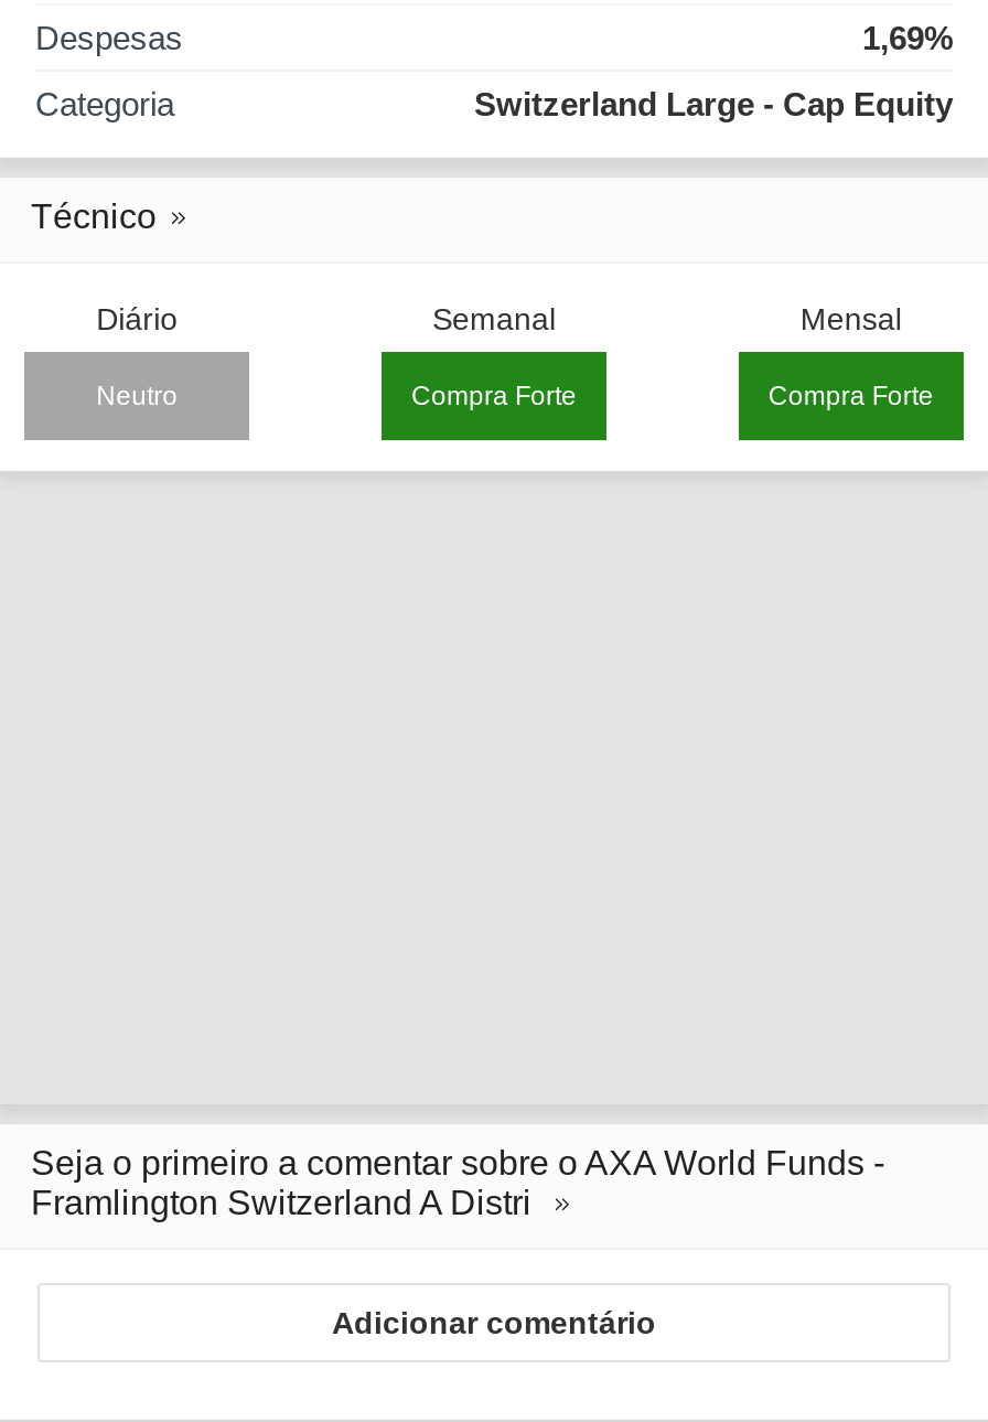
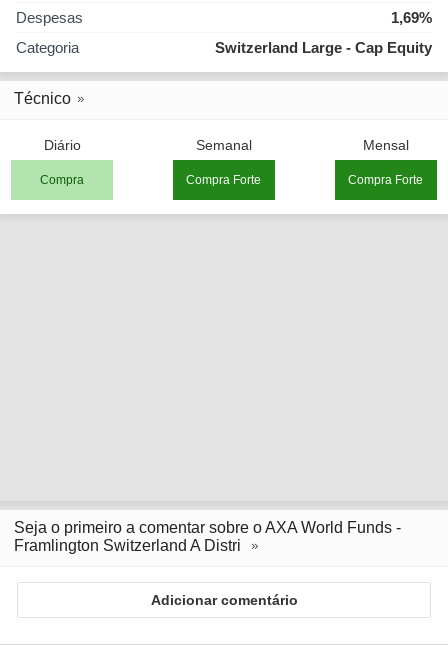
[96,381,178,412] Neutro -> [40,173,84,187] Compra

